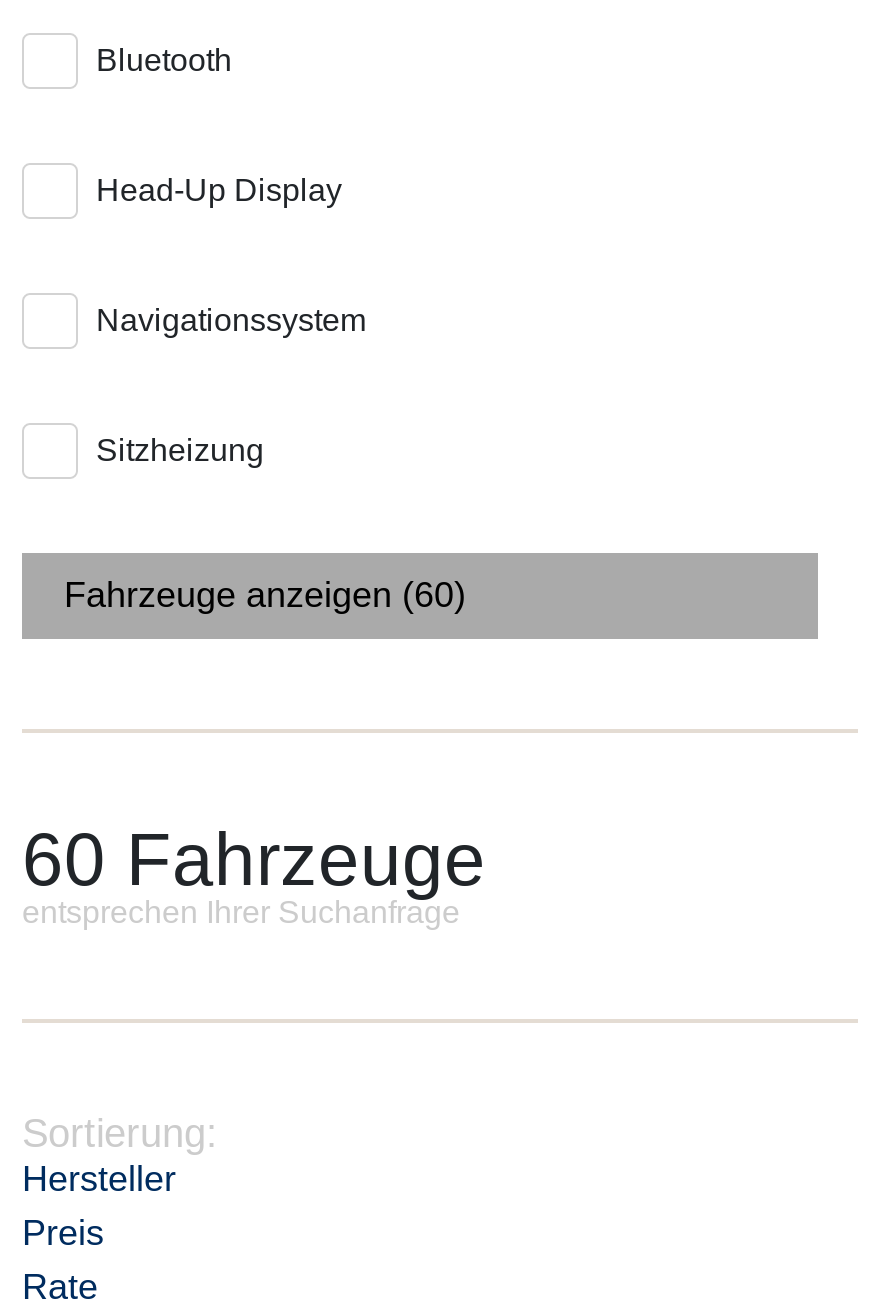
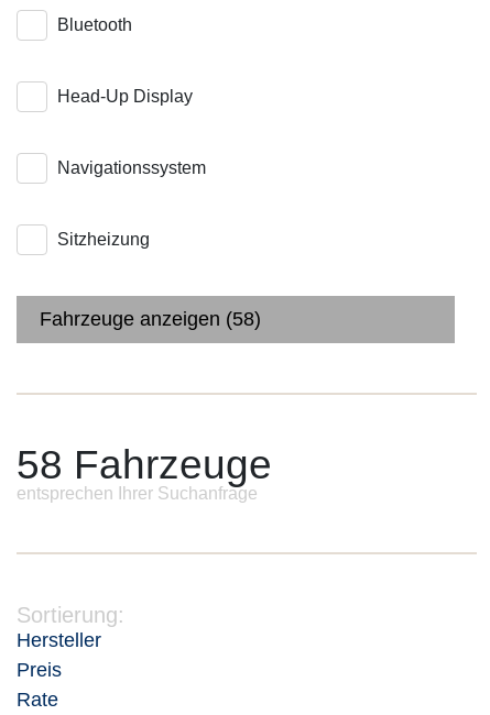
[64,576,466,616] Fahrzeuge anzeigen (60) -> [40,308,261,330] Fahrzeuge anzeigen (58)
[22,820,486,902] 60 Fahrzeuge -> [17,443,272,488] 58 Fahrzeuge

